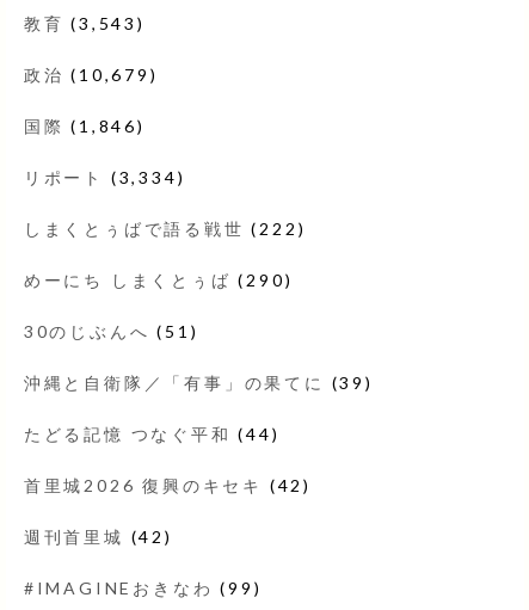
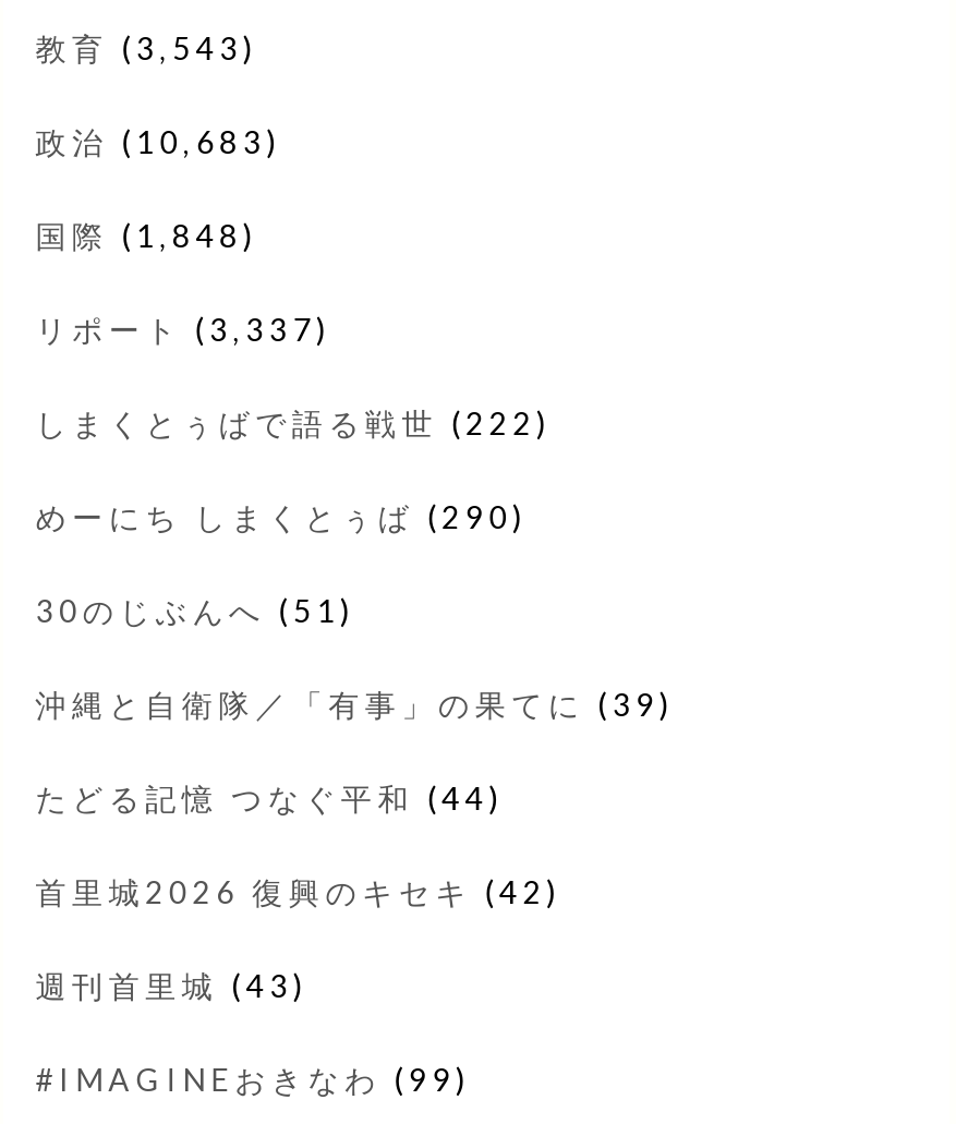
[24,64,158,85] 政治(10,679) -> [35,123,281,160] 政治(10,683)
[24,116,145,136] 国際(1,846) -> [35,217,258,254] 国際(1,848)
[24,167,185,187] リポート(3,334) -> [35,310,331,348] リポート(3,337)
[24,526,173,547] 週刊首里城(42) -> [35,967,308,1004] 週刊首里城(43)

